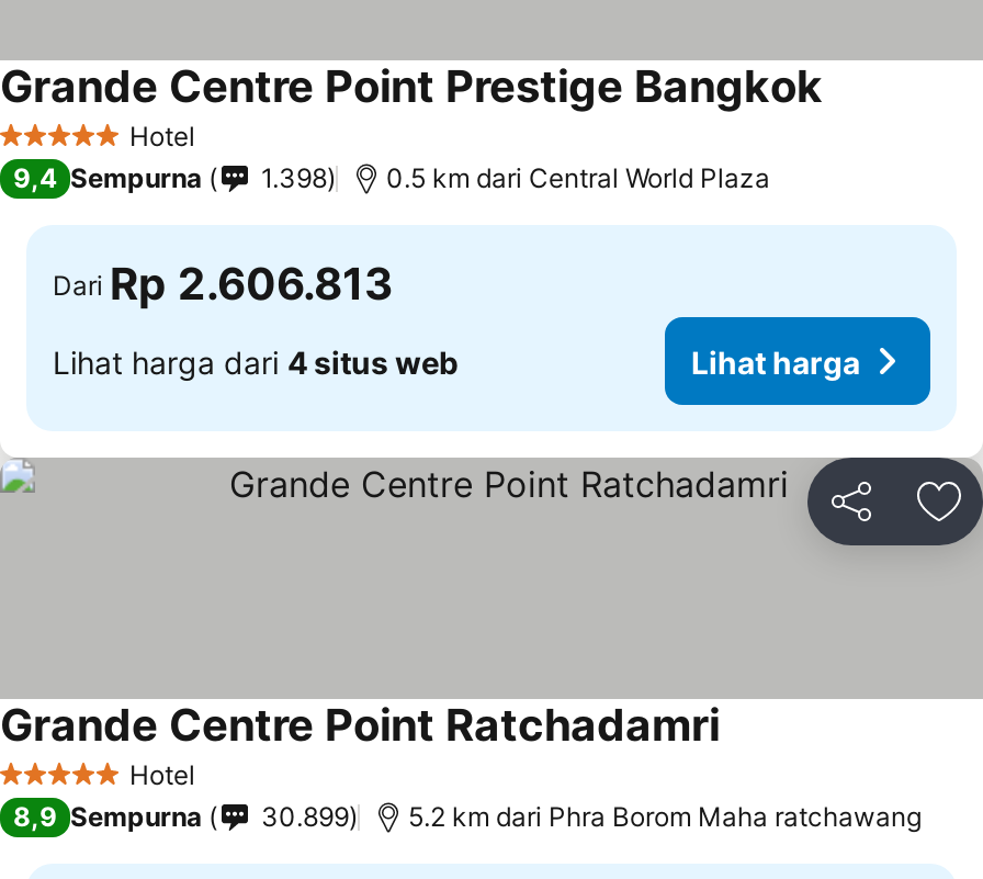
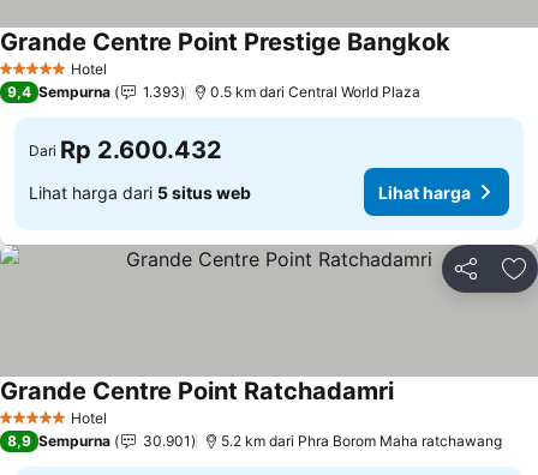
[261,161,327,194] 1.398 -> [143,83,180,101] 1.393
[53,258,393,311] Dari Rp 2.606.813 -> [29,136,222,164] Dari Rp 2.600.432
[53,342,459,380] Lihat harga dari 4 situs web -> [29,182,251,202] Lihat harga dari 5 situs web
[261,800,349,833] 30.899 -> [143,432,191,450] 30.901

